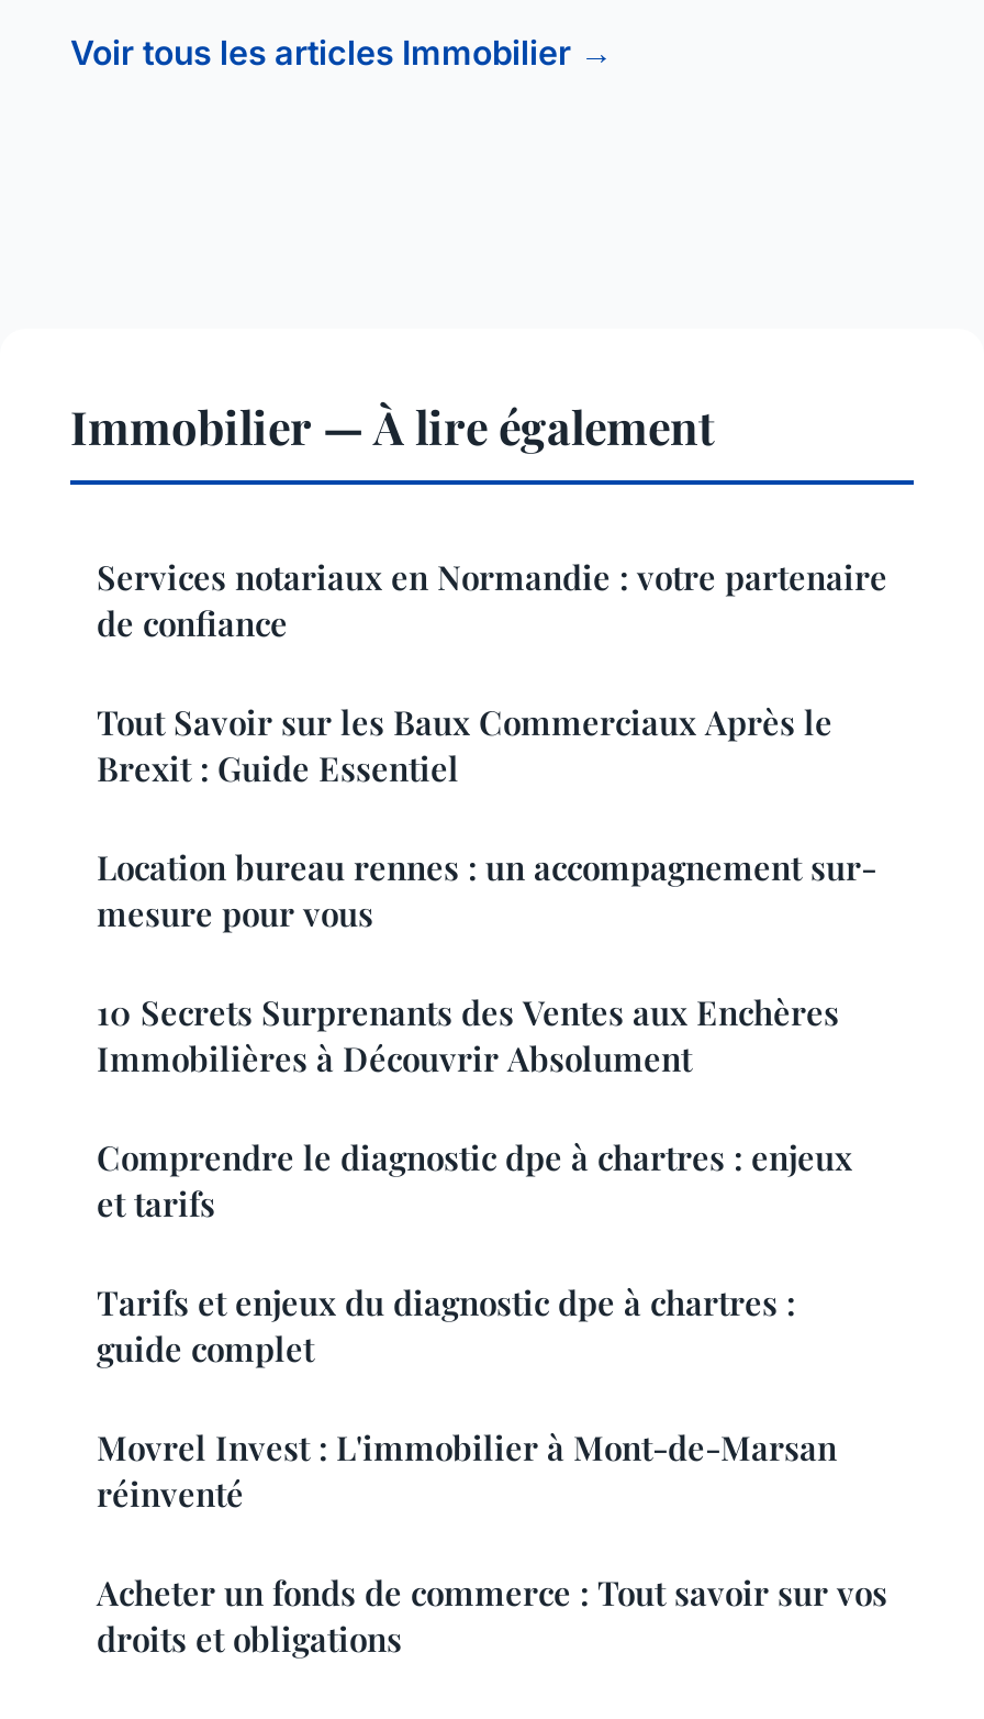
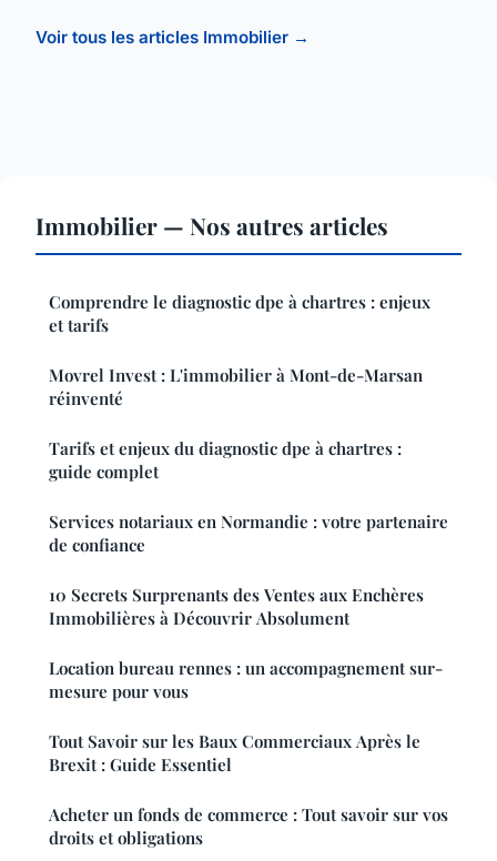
[70,395,714,456] Immobilier — À lire également -> [35,210,388,241] Immobilier — Nos autres articles
moved [97,555,887,1080] -> [49,510,448,776]: Services notariaux en Normandie : votre partenaire | de confiance | 10 Secrets Surprenants des Ventes aux Enchères | Immobilières à Découvrir Absolument | Location bureau rennes : un accompagnement sur- | mesure pour vous | Tout Savoir sur les Baux Commerciaux Après le | Brexit : Guide Essentiel
moved [97,1135,852,1226] -> [49,291,430,336]: Comprendre le diagnostic dpe à chartres : enjeux | et tarifs
moved [97,1280,795,1371] -> [49,437,402,483]: Tarifs et enjeux du diagnostic dpe à chartres : | guide complet
moved [97,1426,837,1516] -> [49,364,423,409]: Movrel Invest : L'immobilier à Mont-de-Marsan | réinventé

